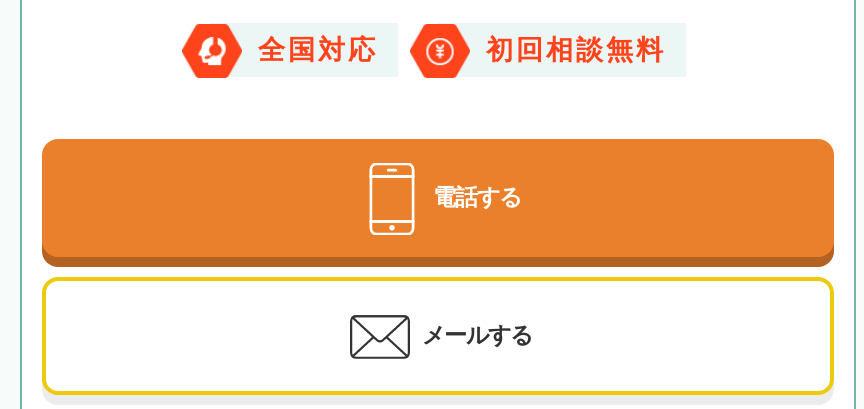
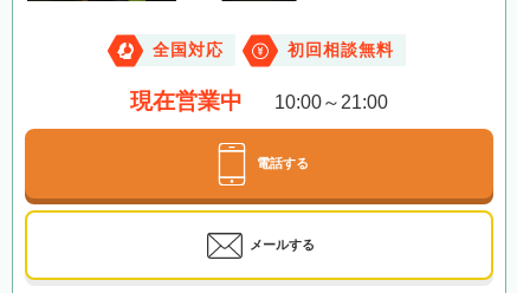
none -> [130,89,388,114] 現在営業中 | 10:00～21:00

